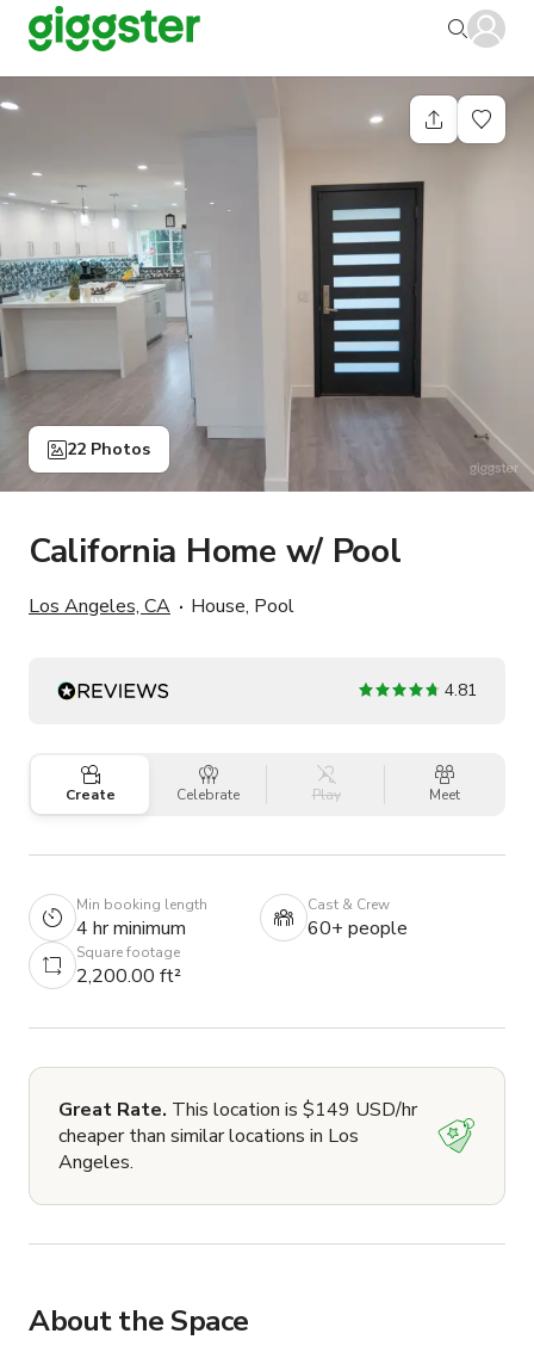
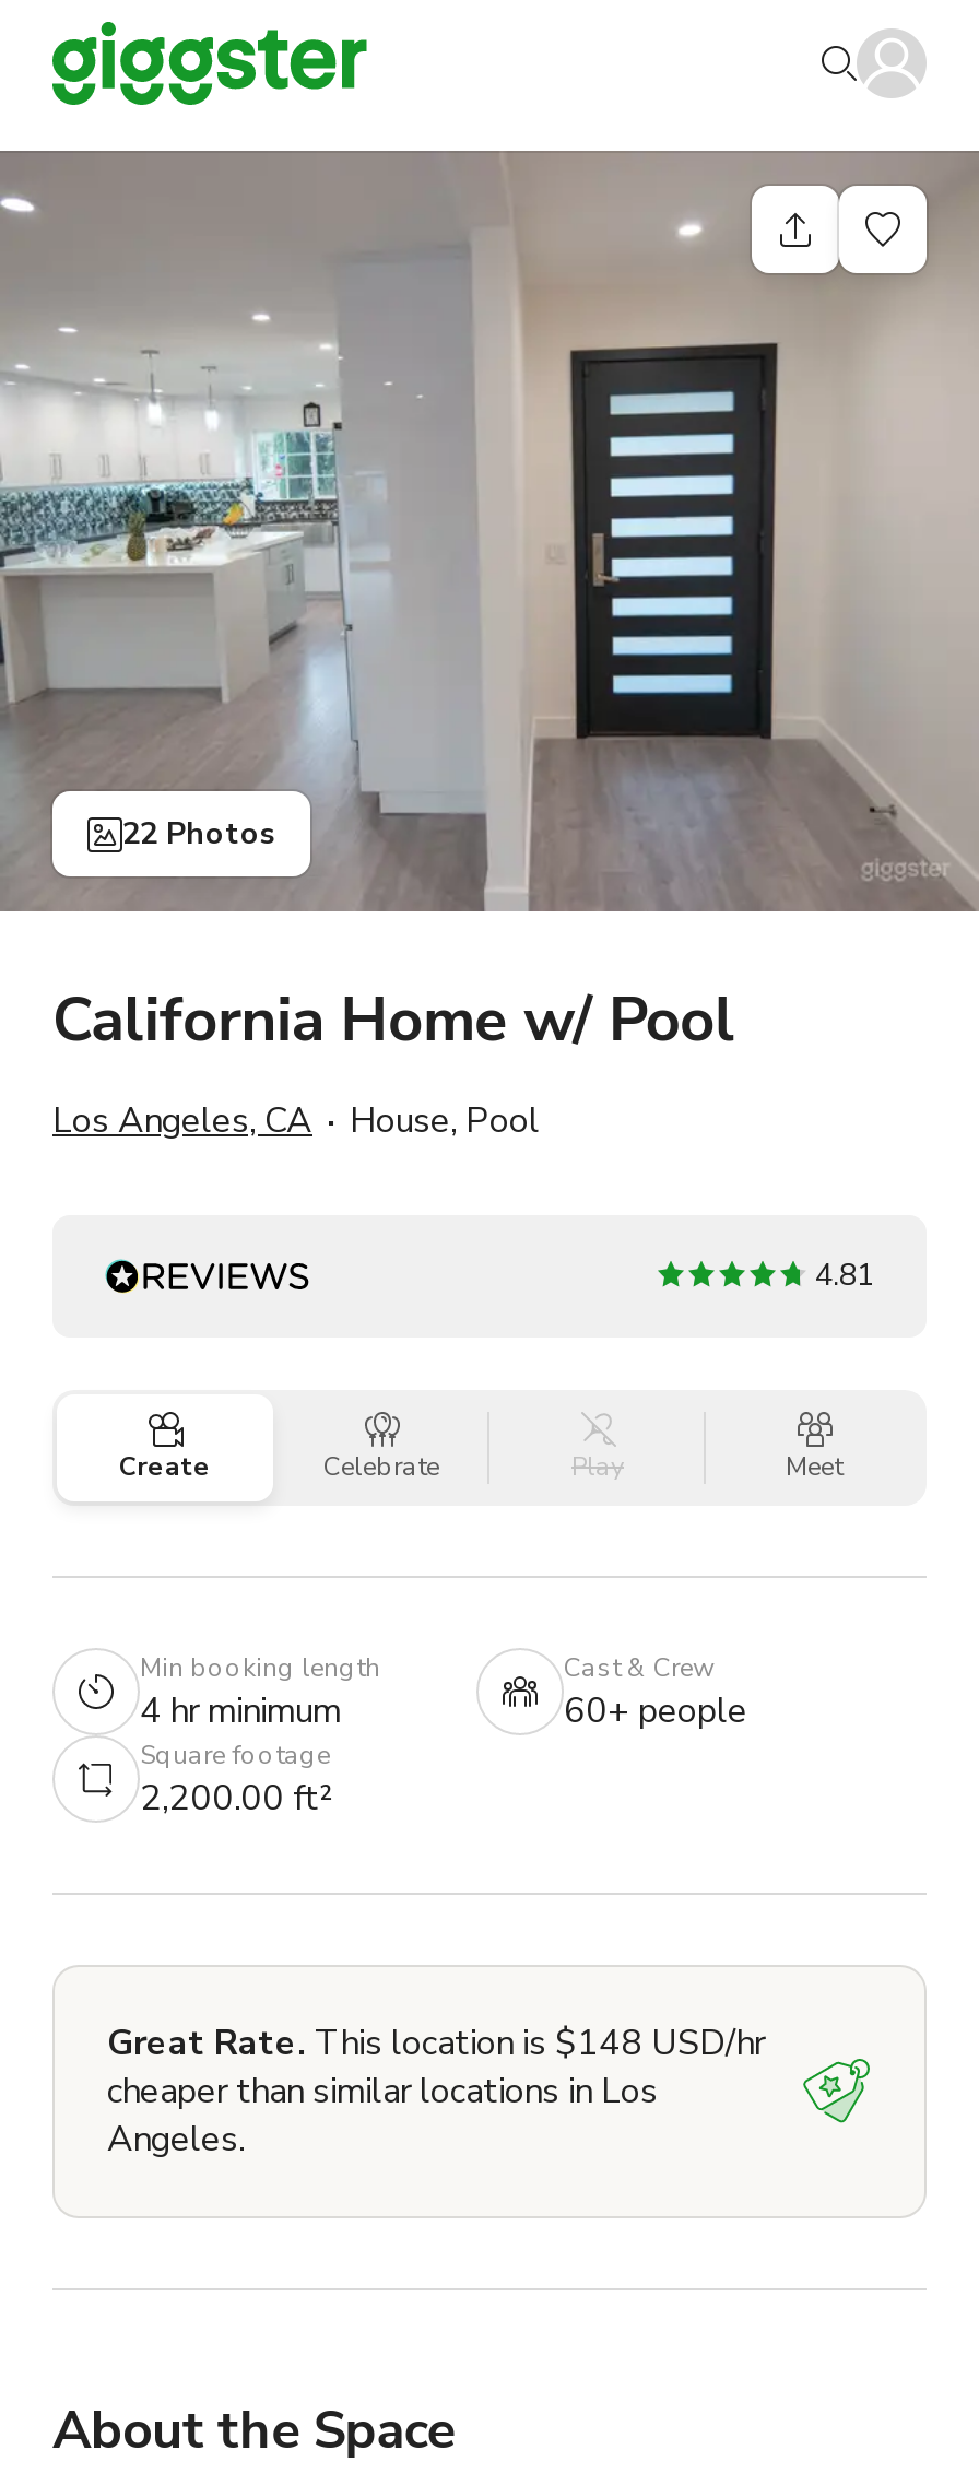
[58,1097,417,1123] Great Rate. This location is $149 USD/hr -> [107,2020,765,2068] Great Rate. This location is $148 USD/hr

